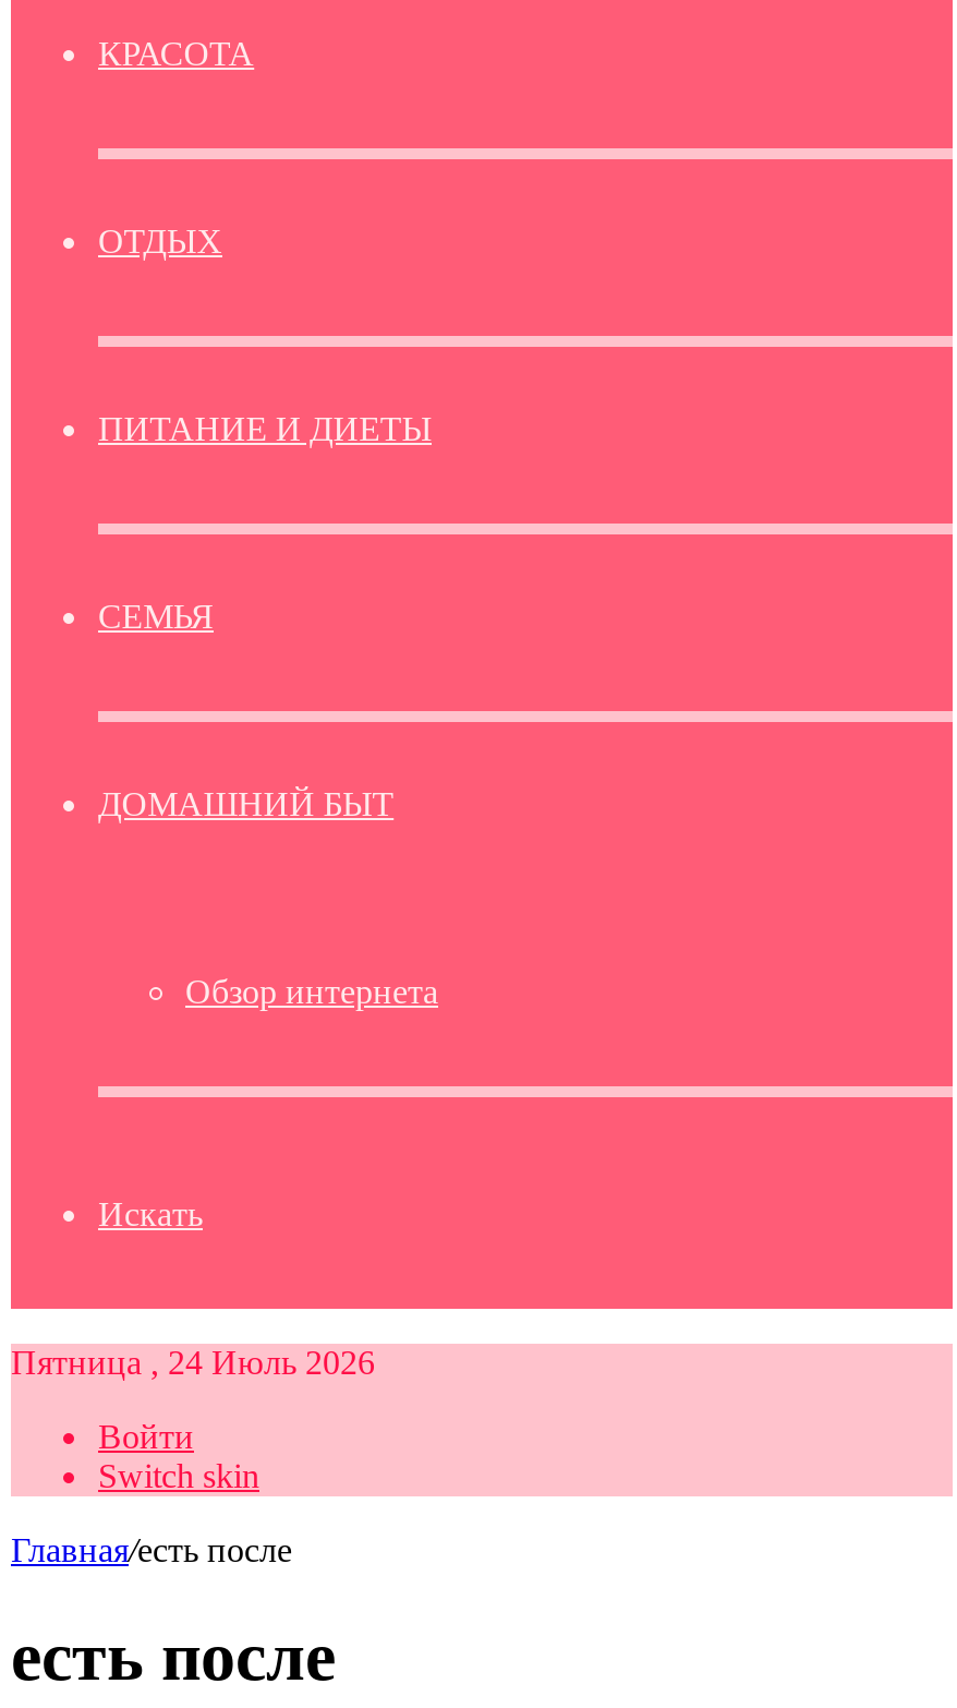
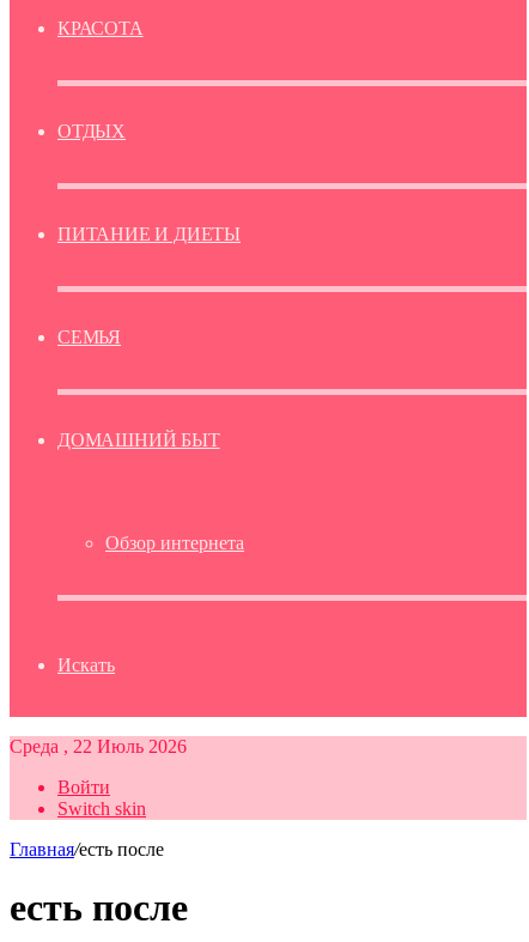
[11,1344,375,1381] Пятница , 24 Июль 2026 -> [10,736,187,756] Среда , 22 Июль 2026

